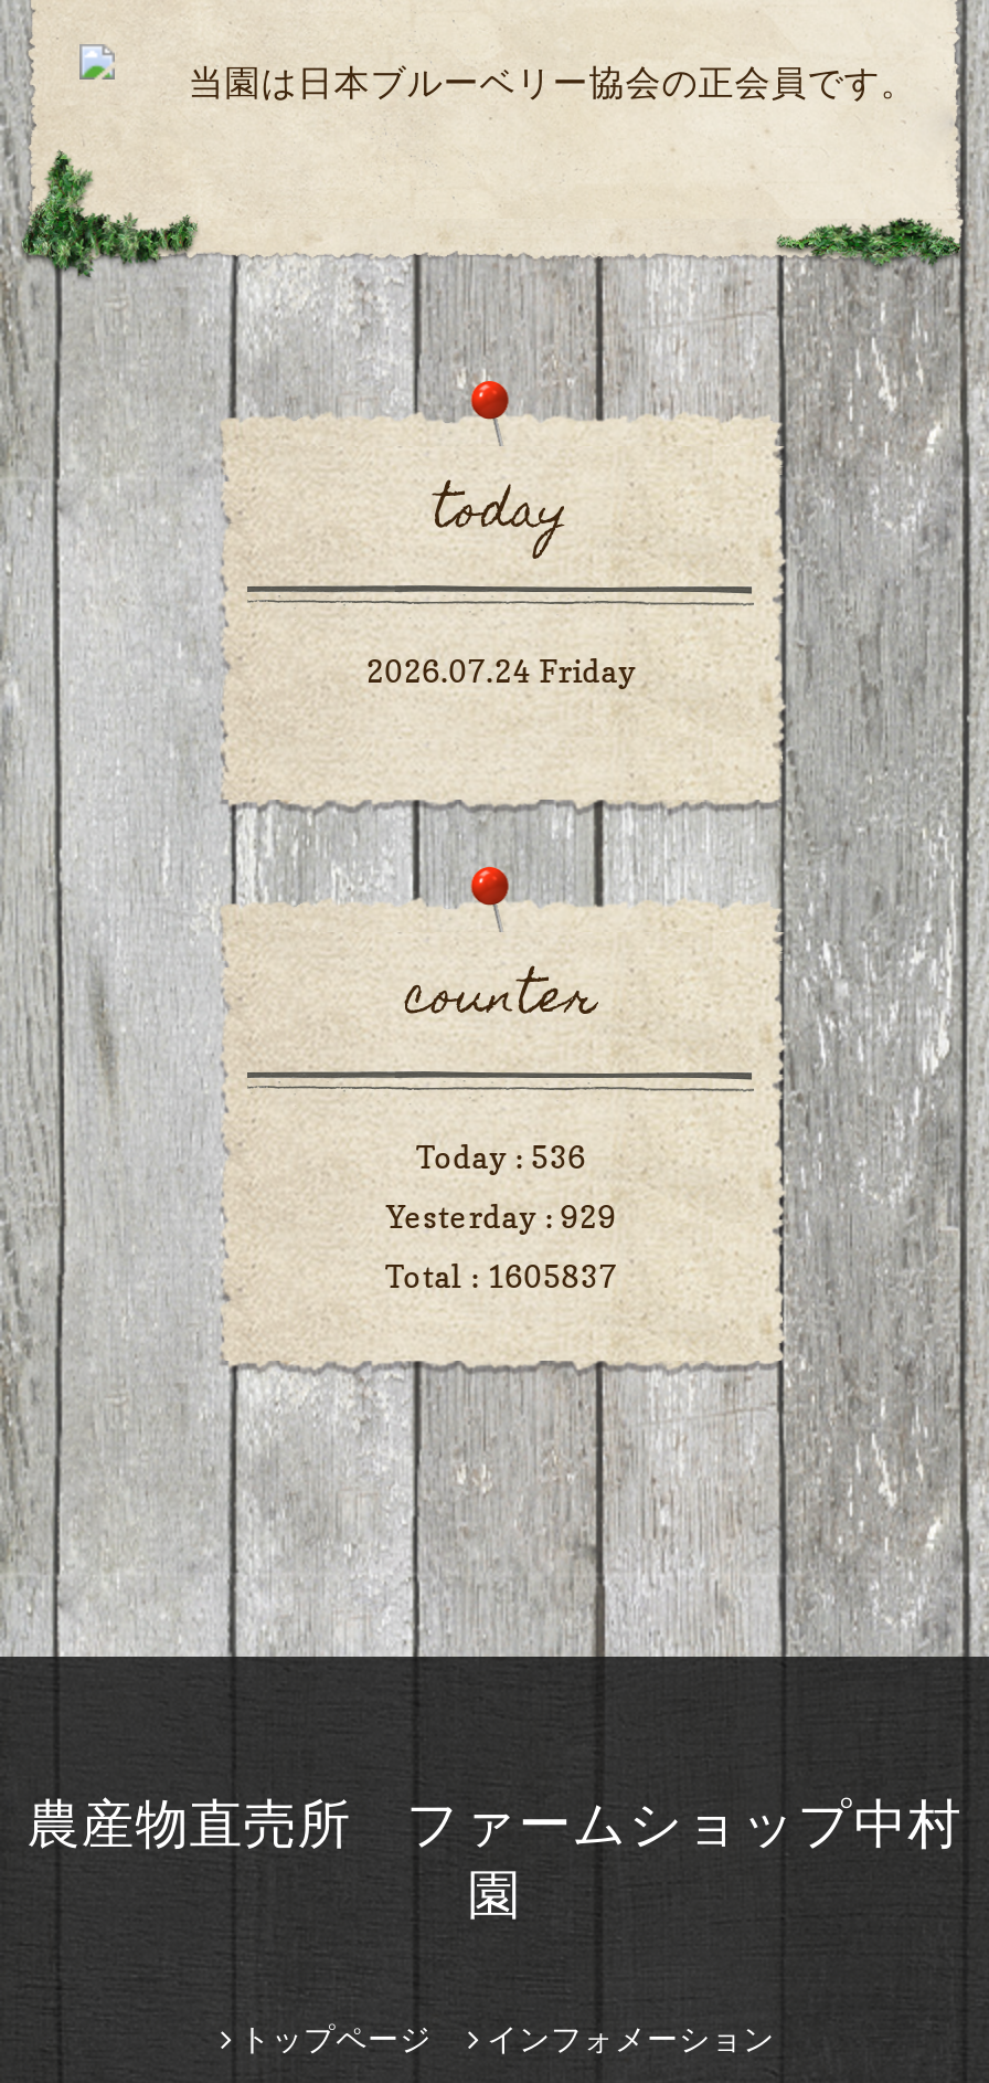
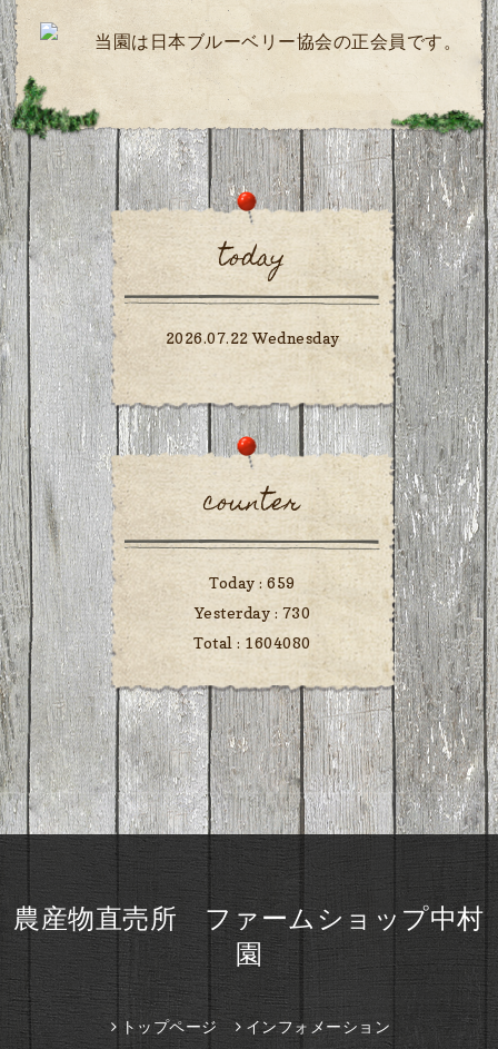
[366,653,636,690] 2026.07.24 Friday -> [165,329,340,348] 2026.07.22 Wednesday
[415,1138,587,1176] Today : 536 -> [209,573,295,592] Today : 659
[386,1198,616,1236] Yesterday : 929 -> [194,603,310,622] Yesterday : 730
[385,1258,618,1295] Total : 1605837 -> [194,633,311,652] Total : 1604080

